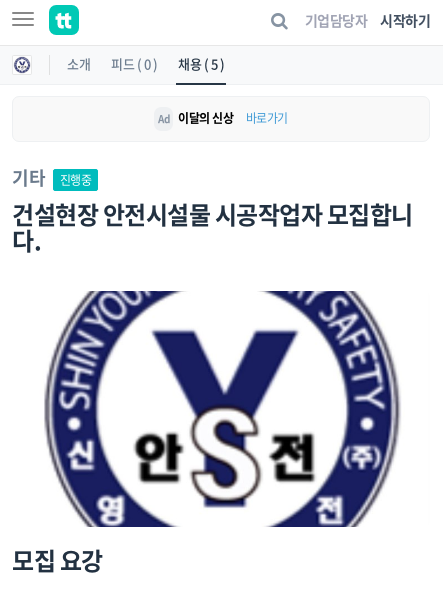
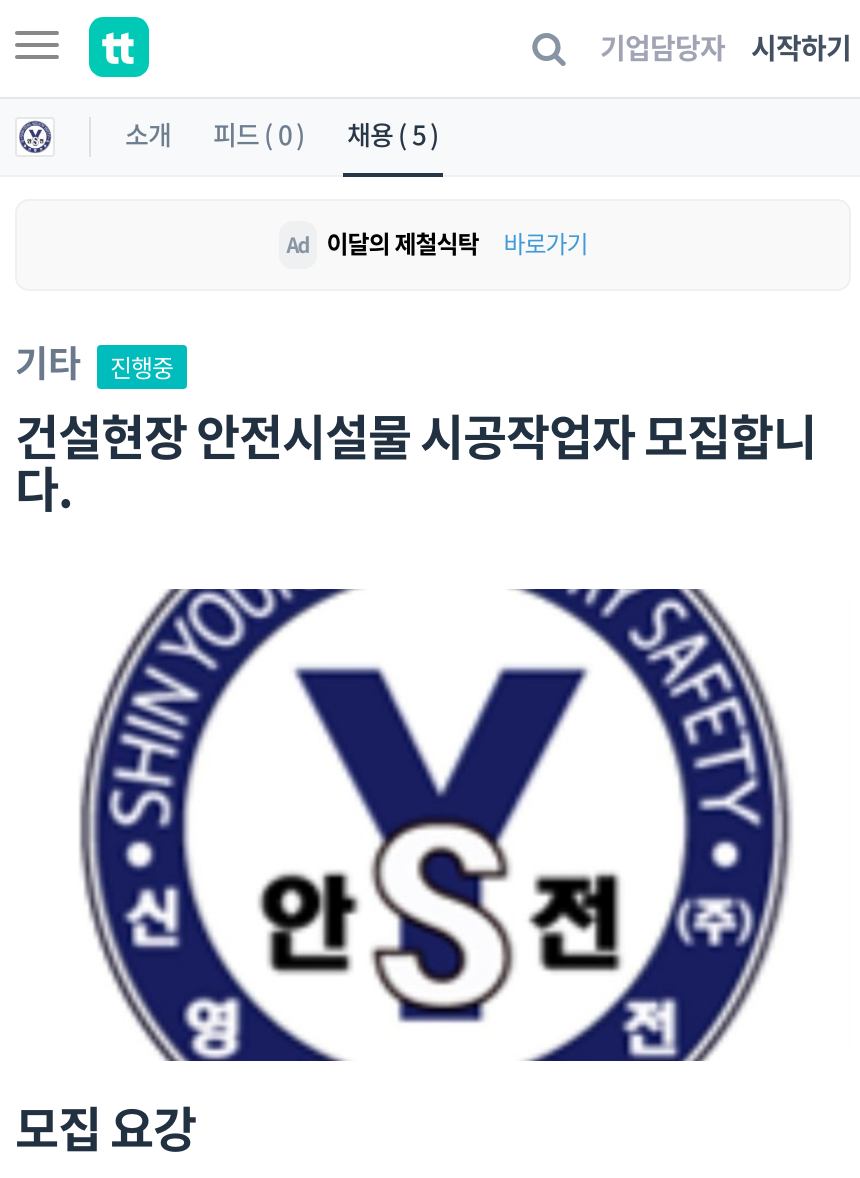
[158,109,288,127] Ad 이달의 신상 바로가기 -> [287,225,587,261] Ad 이달의 제철식탁 바로가기

